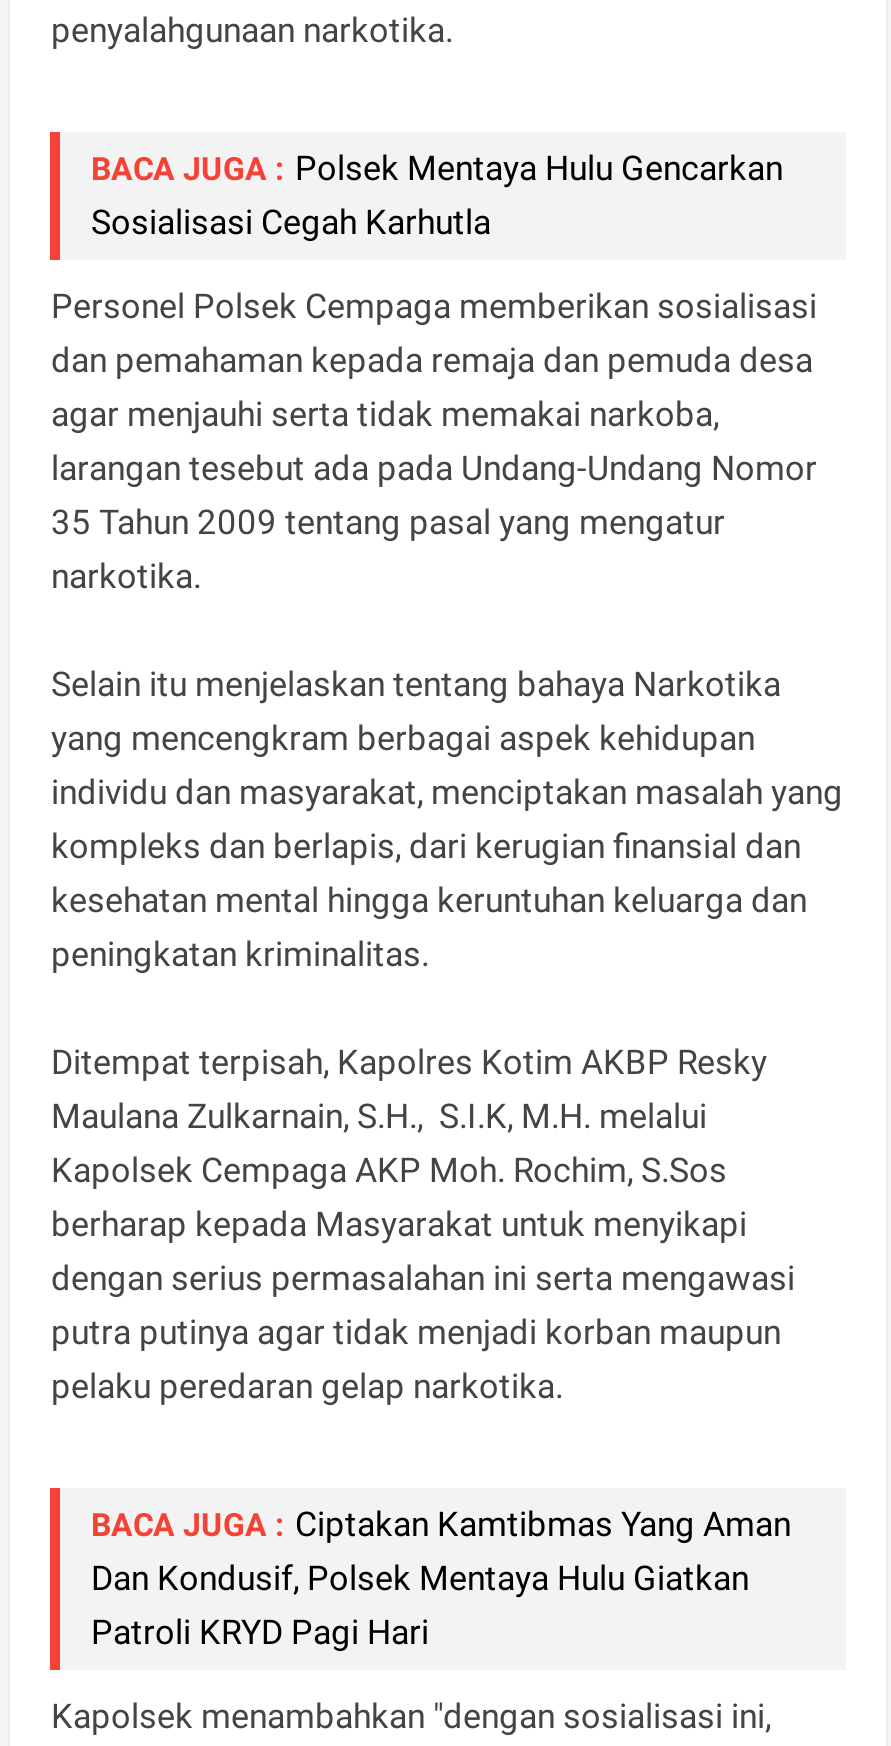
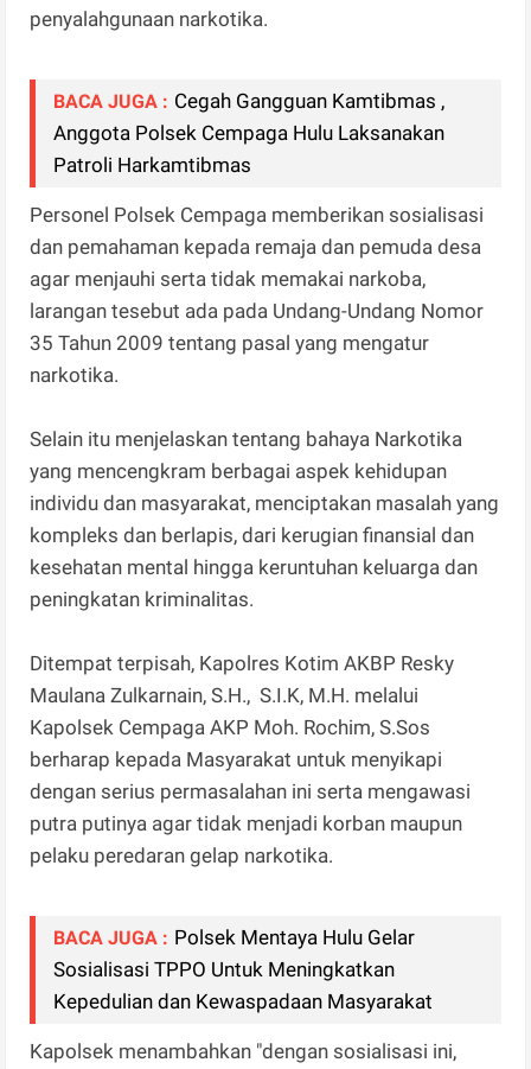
[91,147,783,241] BACA JUGA : Polsek Mentaya Hulu Gencarkan | Sosialisasi Cegah Karhutla -> [54,89,445,176] BACA JUGA : Cegah Gangguan Kamtibmas , | Anggota Polsek Cempaga Hulu Laksanakan | Patroli Harkamtibmas
[91,1503,791,1651] BACA JUGA : Ciptakan Kamtibmas Yang Aman | Dan Kondusif, Polsek Mentaya Hulu Giatkan | Patroli KRYD Pagi Hari -> [54,925,433,1013] BACA JUGA : Polsek Mentaya Hulu Gelar | Sosialisasi TPPO Untuk Meningkatkan | Kepedulian dan Kewaspadaan Masyarakat

